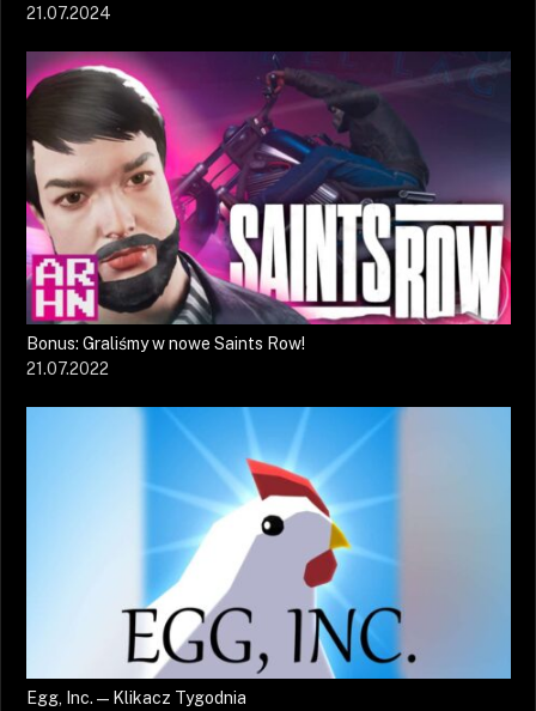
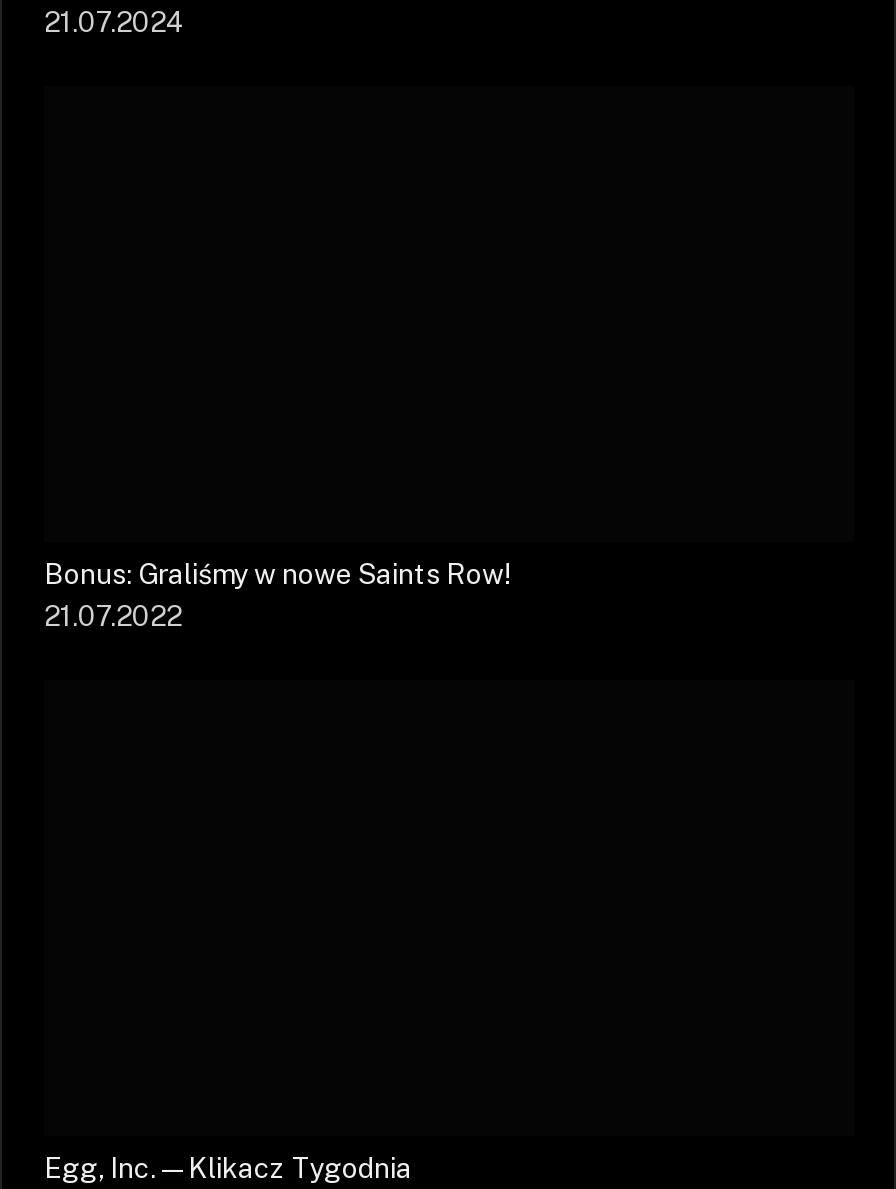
[25,50,512,326] [image] -> none
[25,406,512,680] [image] -> none

